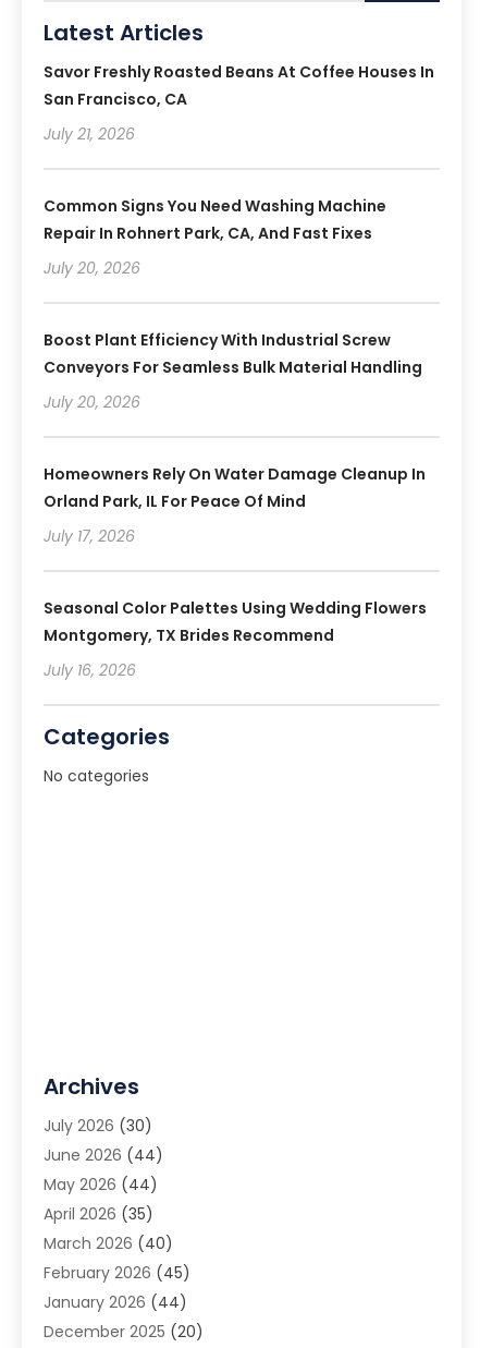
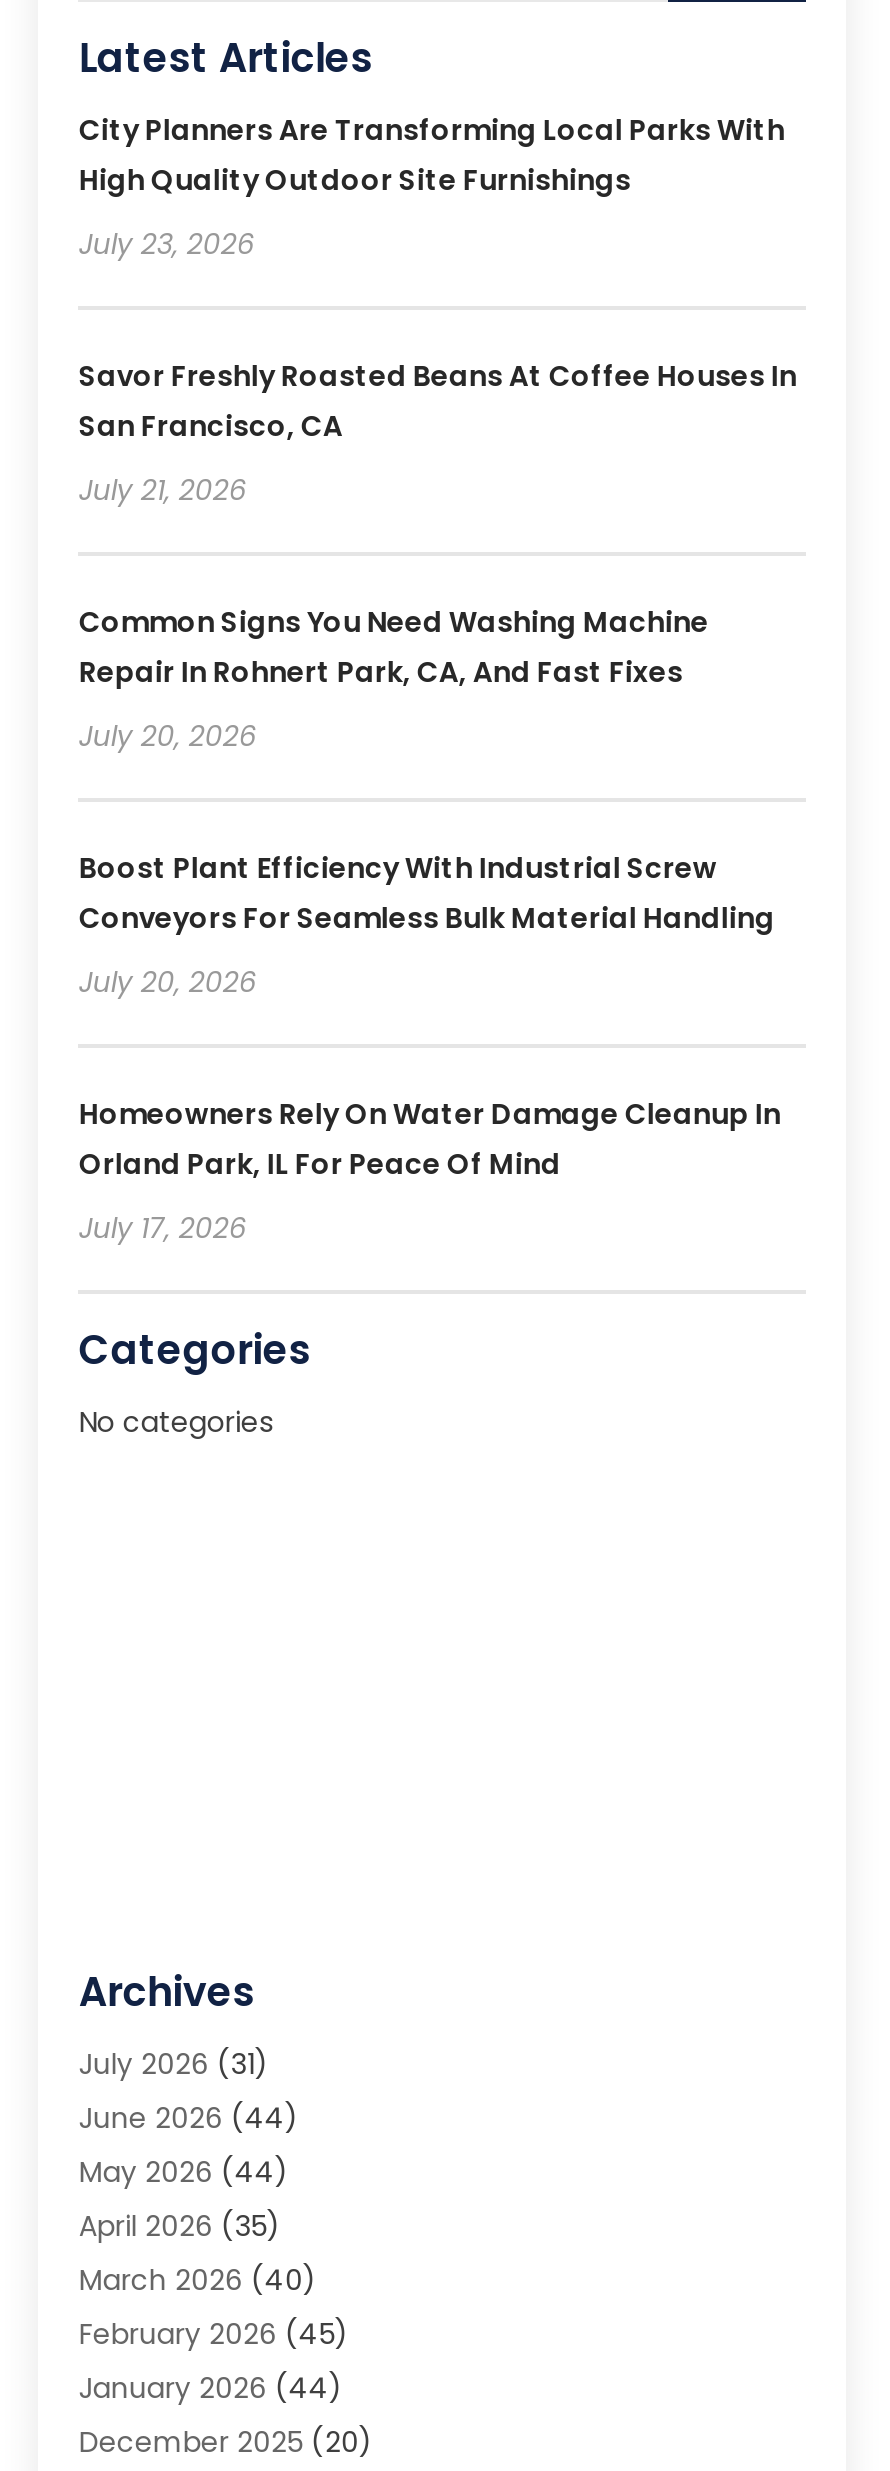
none -> [79,109,785,263] City Planners Are Transforming Local Parks With | High Quality Outdoor Site Furnishings | July 23, 2026
moved [44,61,435,547] -> [79,355,797,1247]: Savor Freshly Roasted Beans At Coffee Houses In | San Francisco, CA | July 21, 2026 | ... | Orland Park, IL For Peace Of Mind | July 17, 2026
[44,597,427,681] Seasonal Color Palettes Using Wedding Flowers | Montgomery, TX Brides Recommend | July 16, 2026 -> none
[44,1114,153,1136] July 2026 (30) -> [79,2043,269,2083] July 2026 (31)

